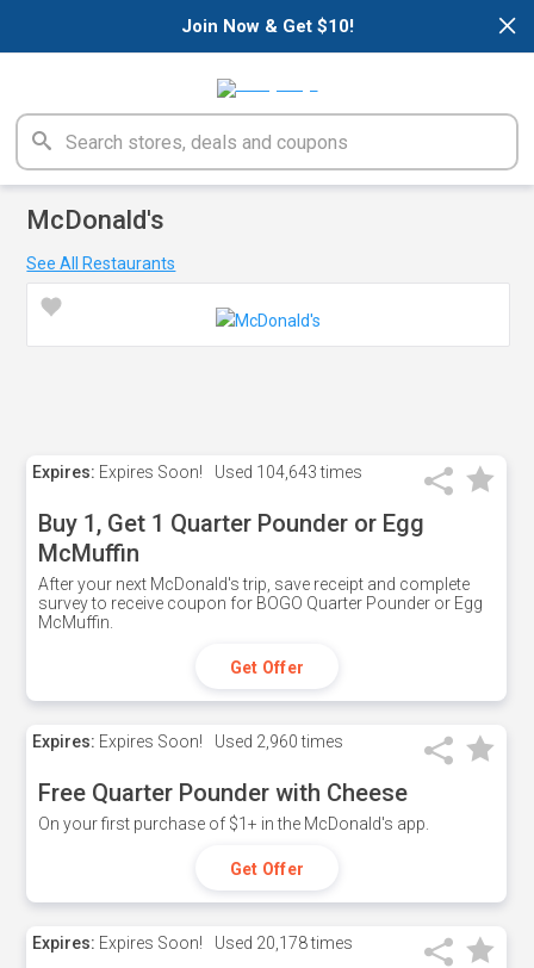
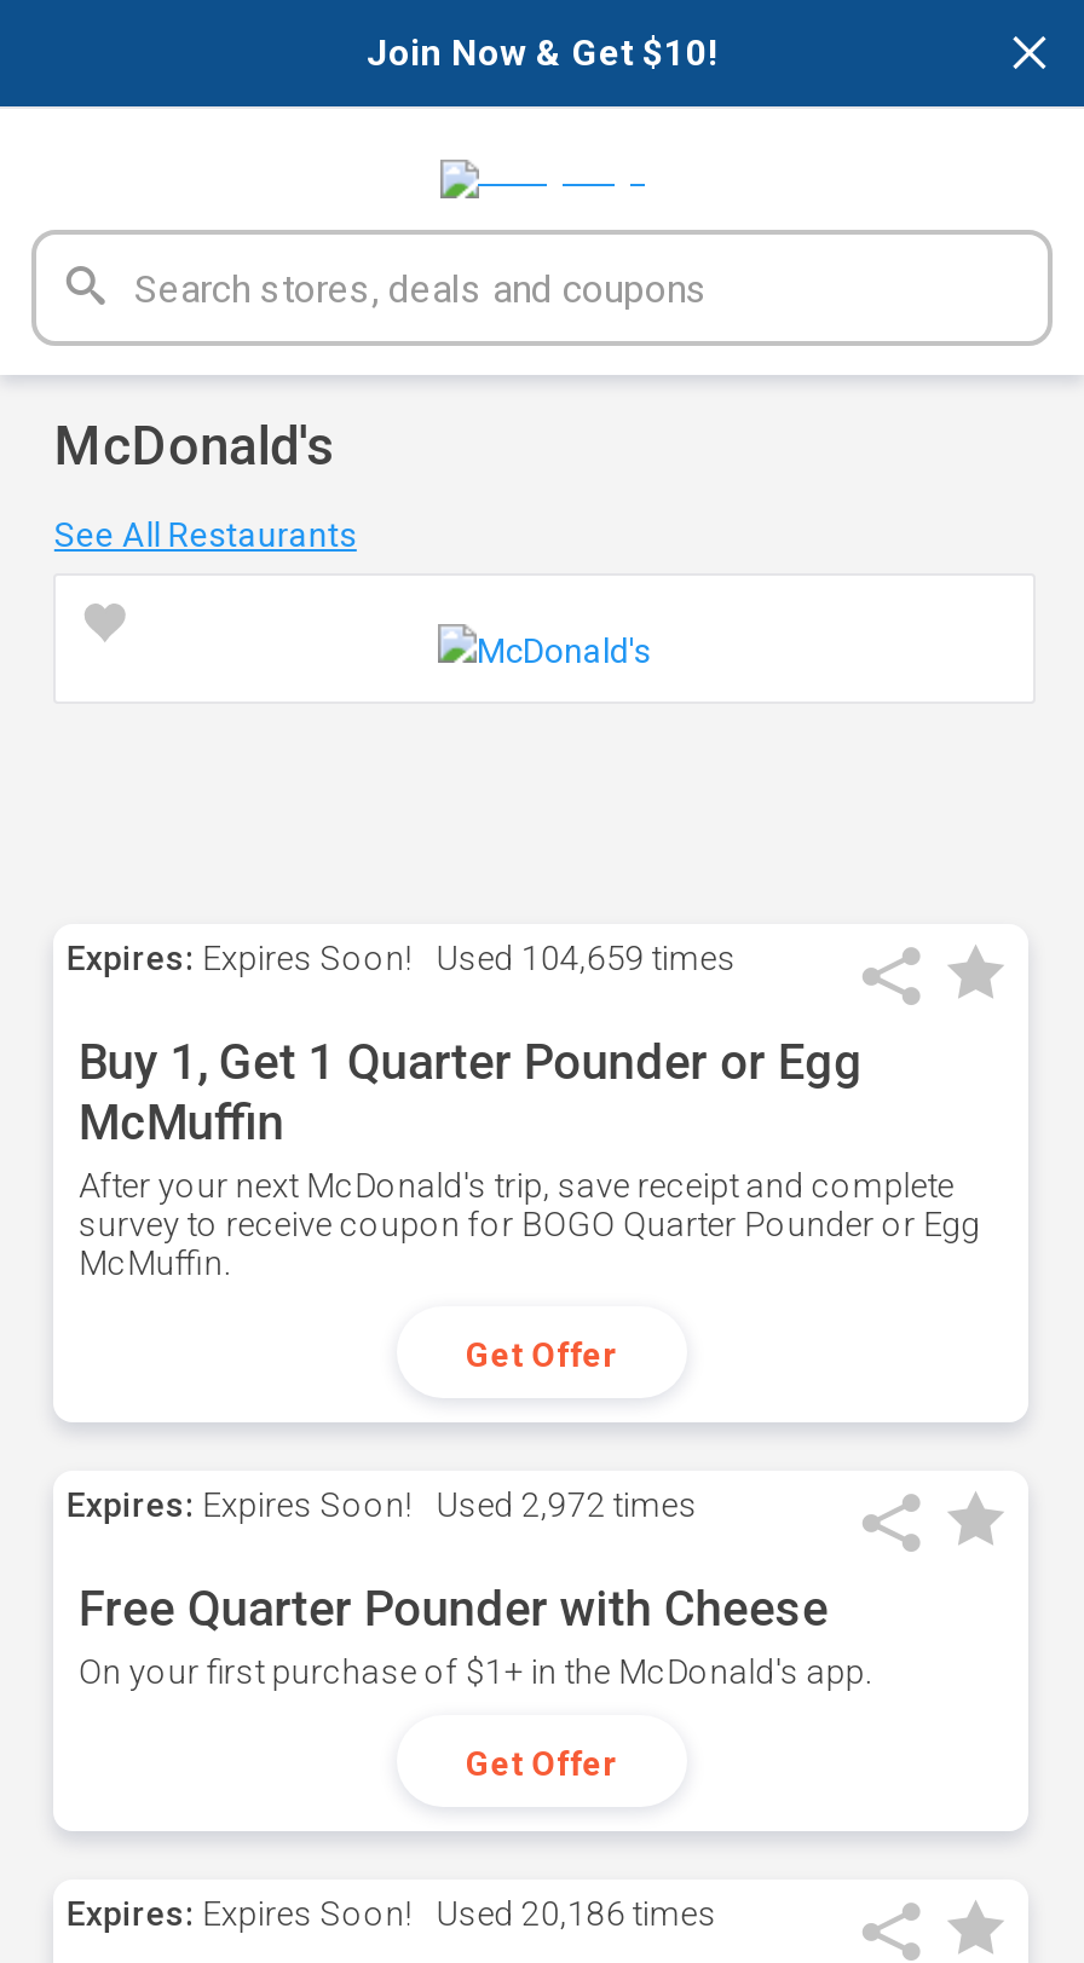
[33,463,363,482] Expires: Expires Soon! Used 104,643 times -> [66,939,737,977] Expires: Expires Soon! Used 104,659 times
[33,732,344,751] Expires: Expires Soon! Used 2,960 times -> [66,1485,698,1524] Expires: Expires Soon! Used 2,972 times
[33,933,353,953] Expires: Expires Soon! Used 20,178 times -> [66,1894,717,1933] Expires: Expires Soon! Used 20,186 times

